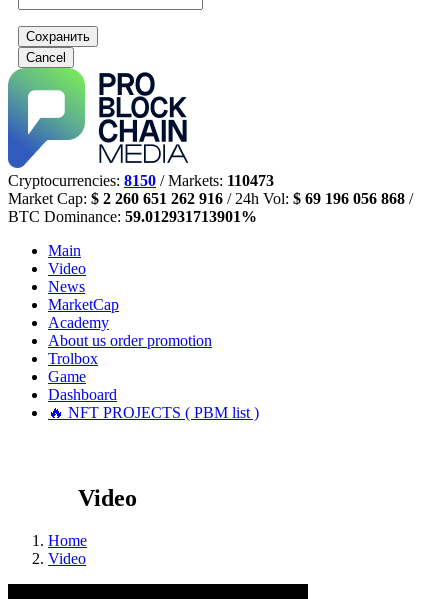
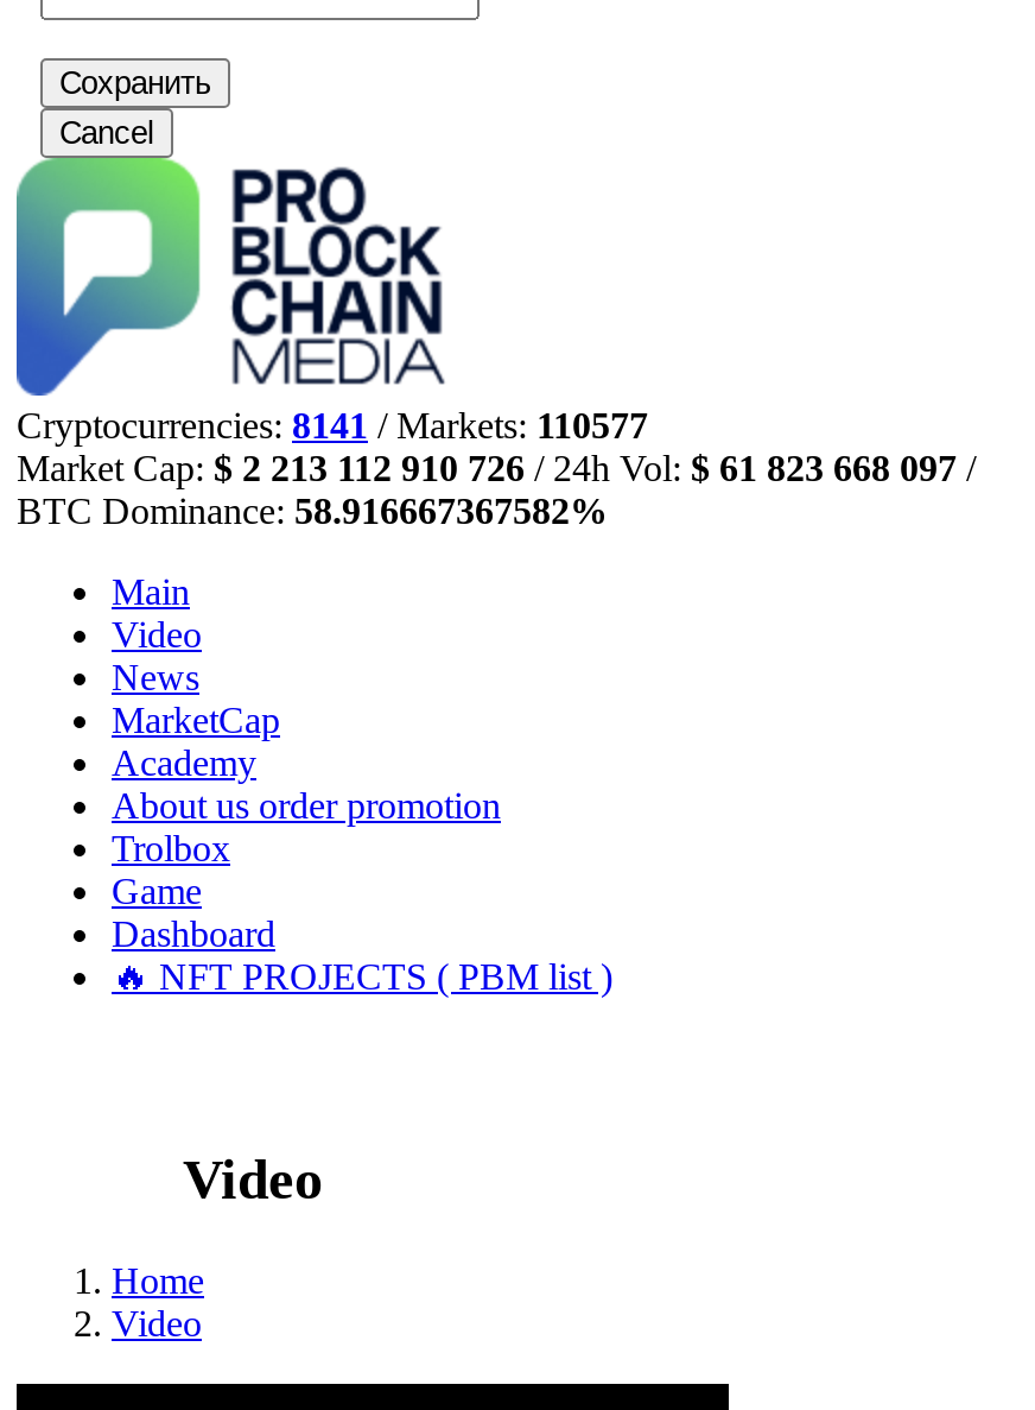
[8,172,274,189] Cryptocurrencies: 8150 / Markets: 110473 -> [17,405,648,445] Cryptocurrencies: 8141 / Markets: 110577
[8,190,413,207] Market Cap: $ 2 260 651 262 916 / 24h Vol: $ 69 196 056 868 / -> [17,448,976,488] Market Cap: $ 2 213 112 910 726 / 24h Vol: $ 61 823 668 097 /
[8,208,257,225] BTC Dominance: 59.012931713901% -> [17,490,608,531] BTC Dominance: 58.916667367582%

